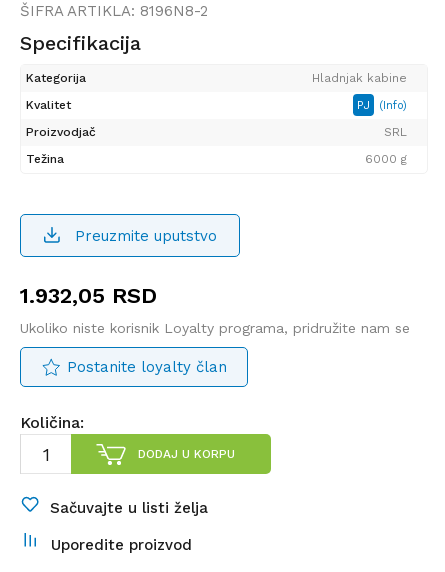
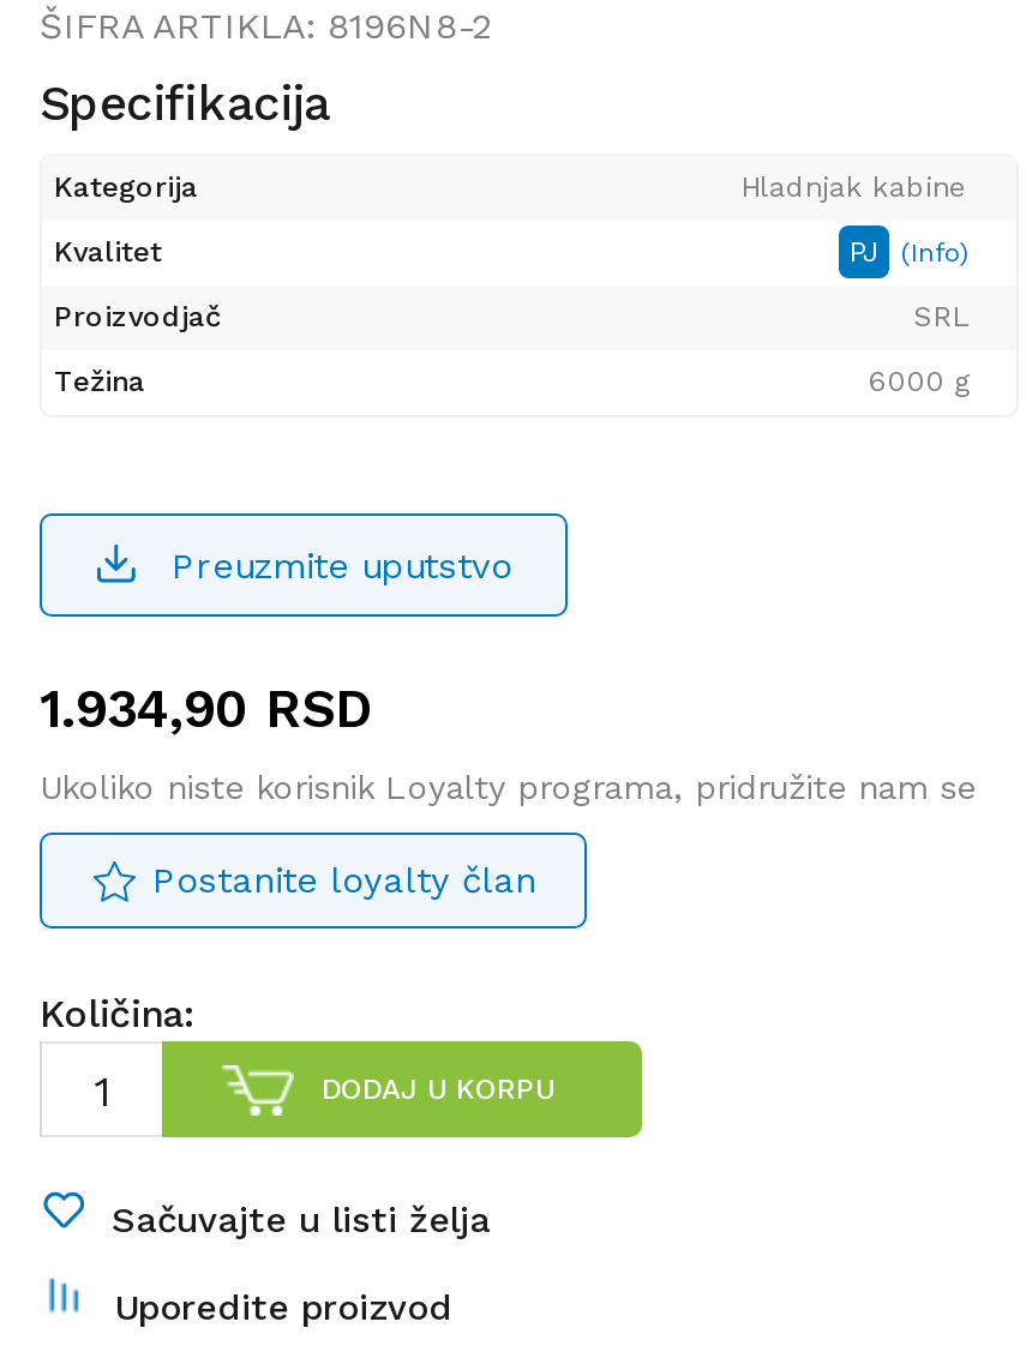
[20,283,157,308] 1.932,05 RSD -> [40,679,373,739] 1.934,90 RSD

